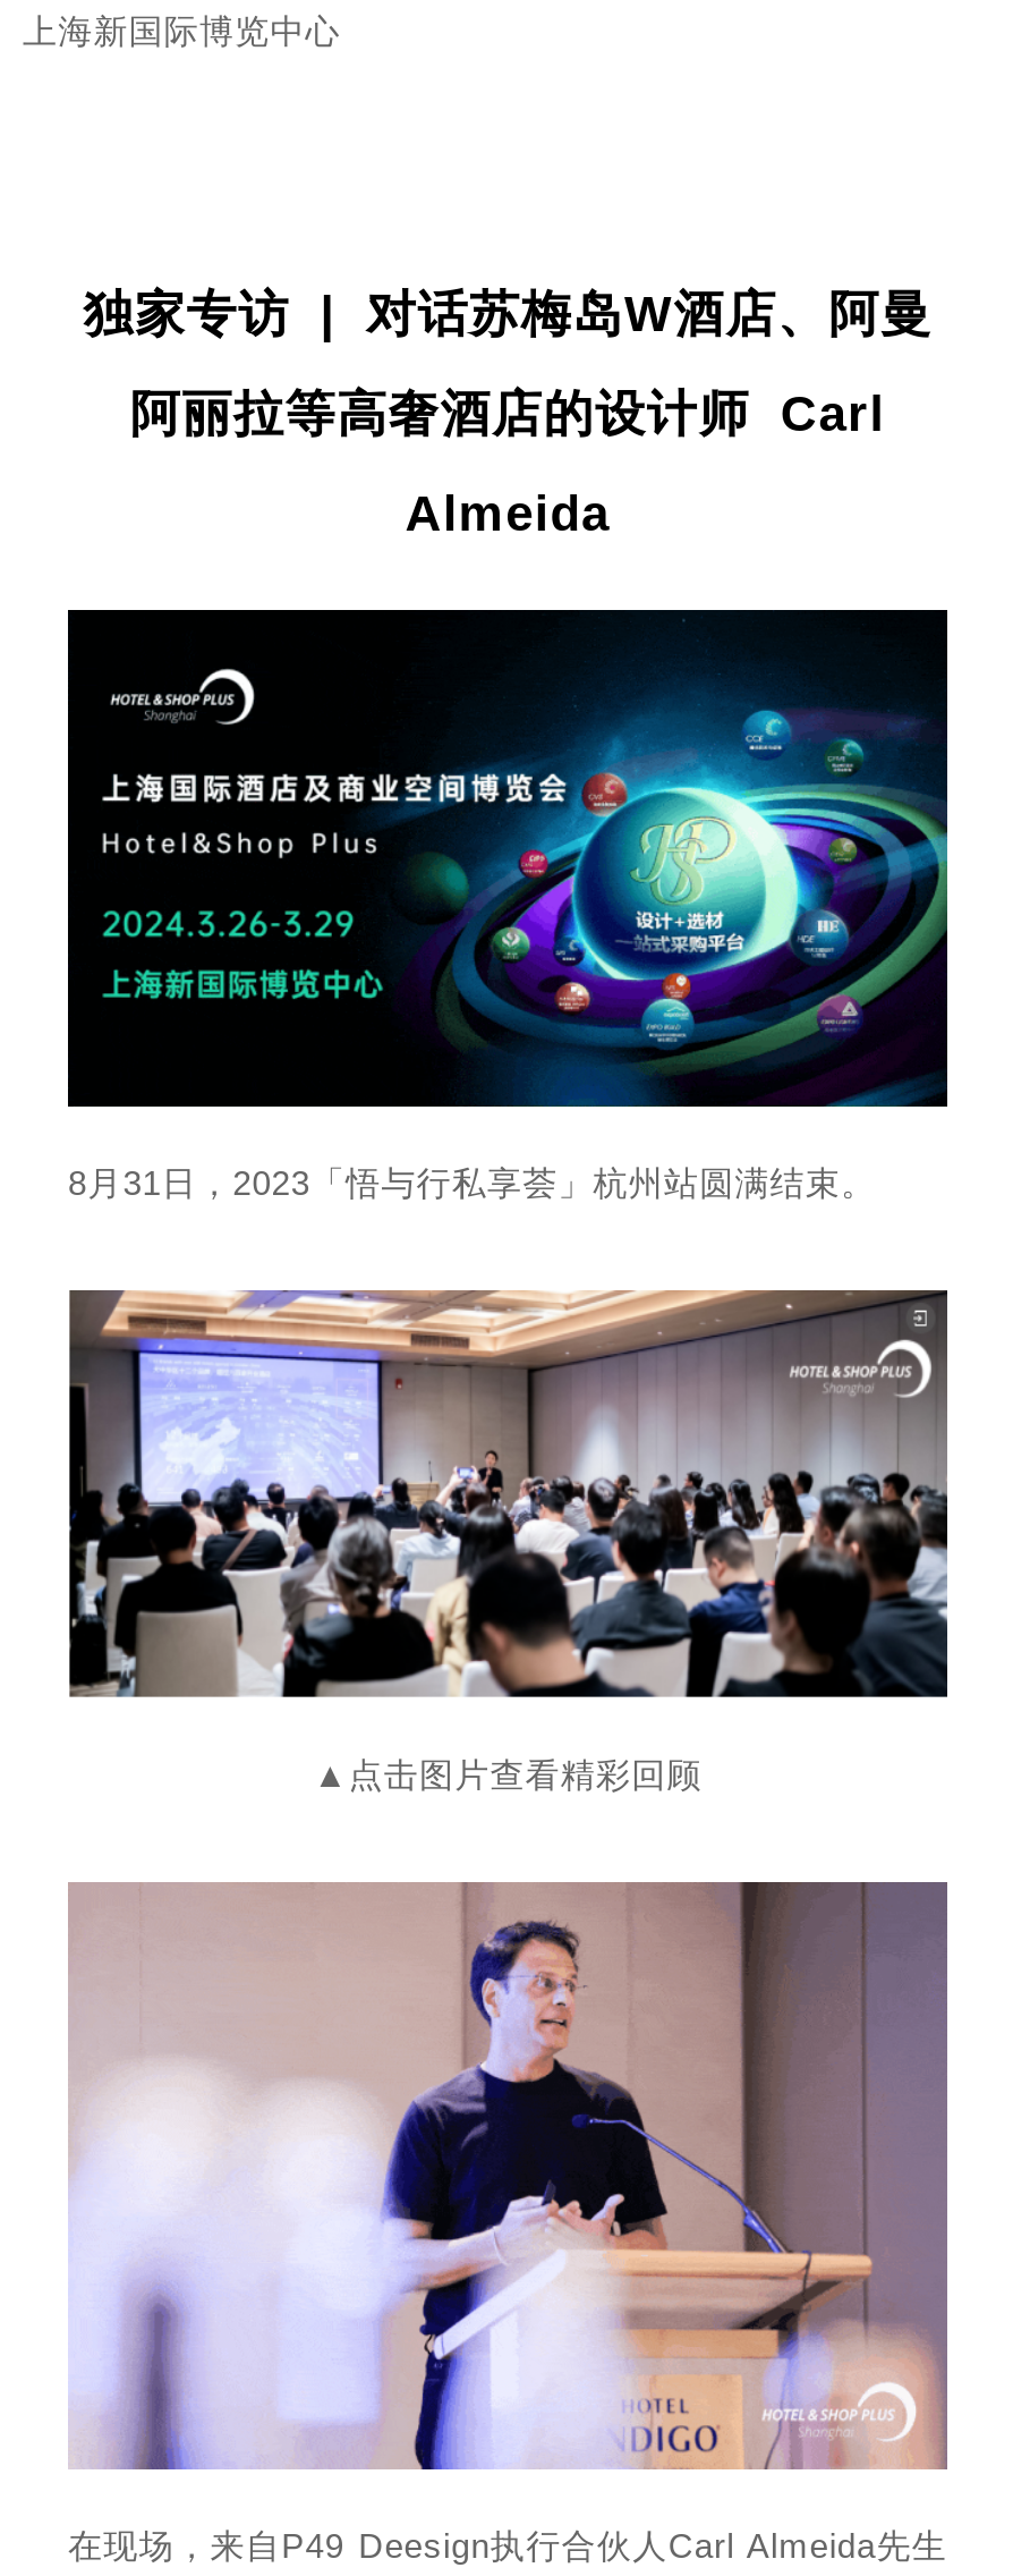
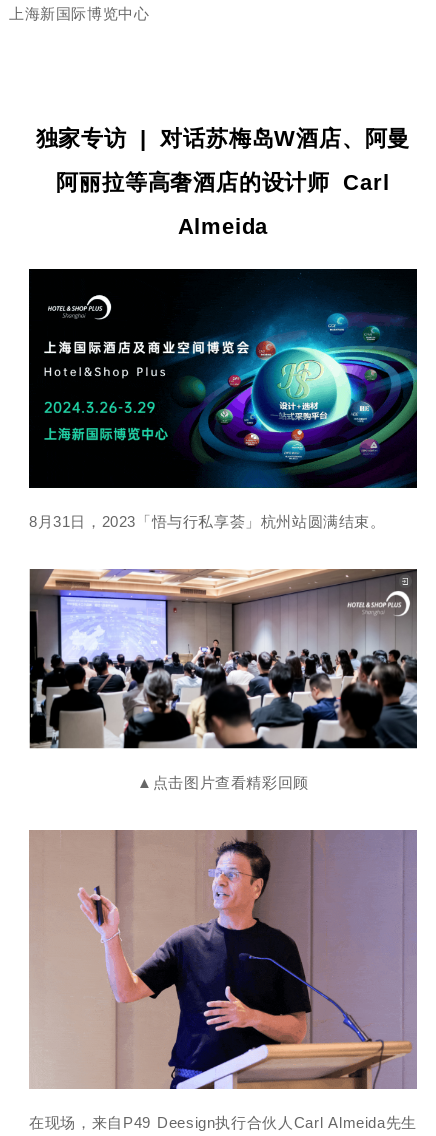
[70,1882,945,2472] [image] -> [29,830,415,1090] [image]

